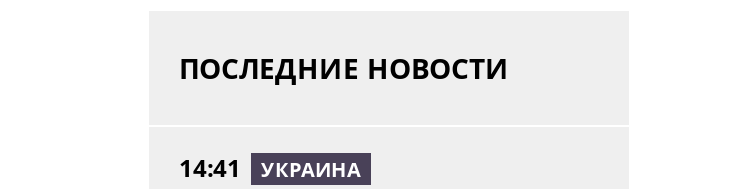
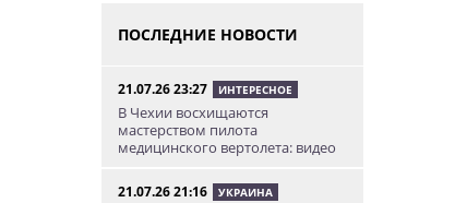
[179,152,241,186] 14:41 -> [118,80,336,201] 21.07.26 23:27 | ИНТЕРЕСНОЕ | В Чехии восхищаются | мастерством пилота | медицинского вертолета: видео | 21.07.26 21:16

